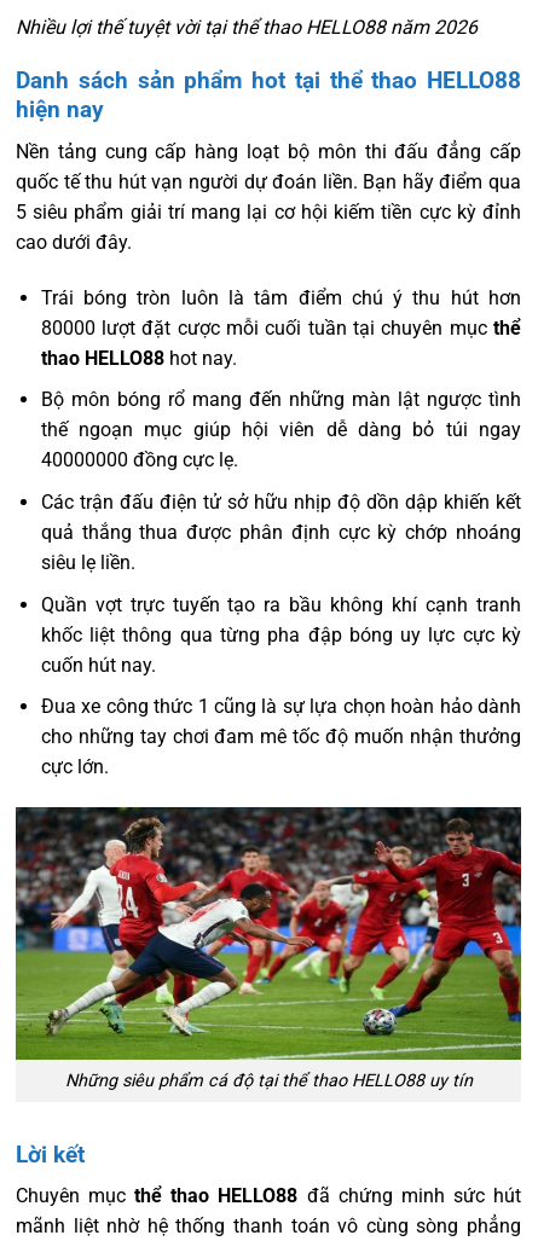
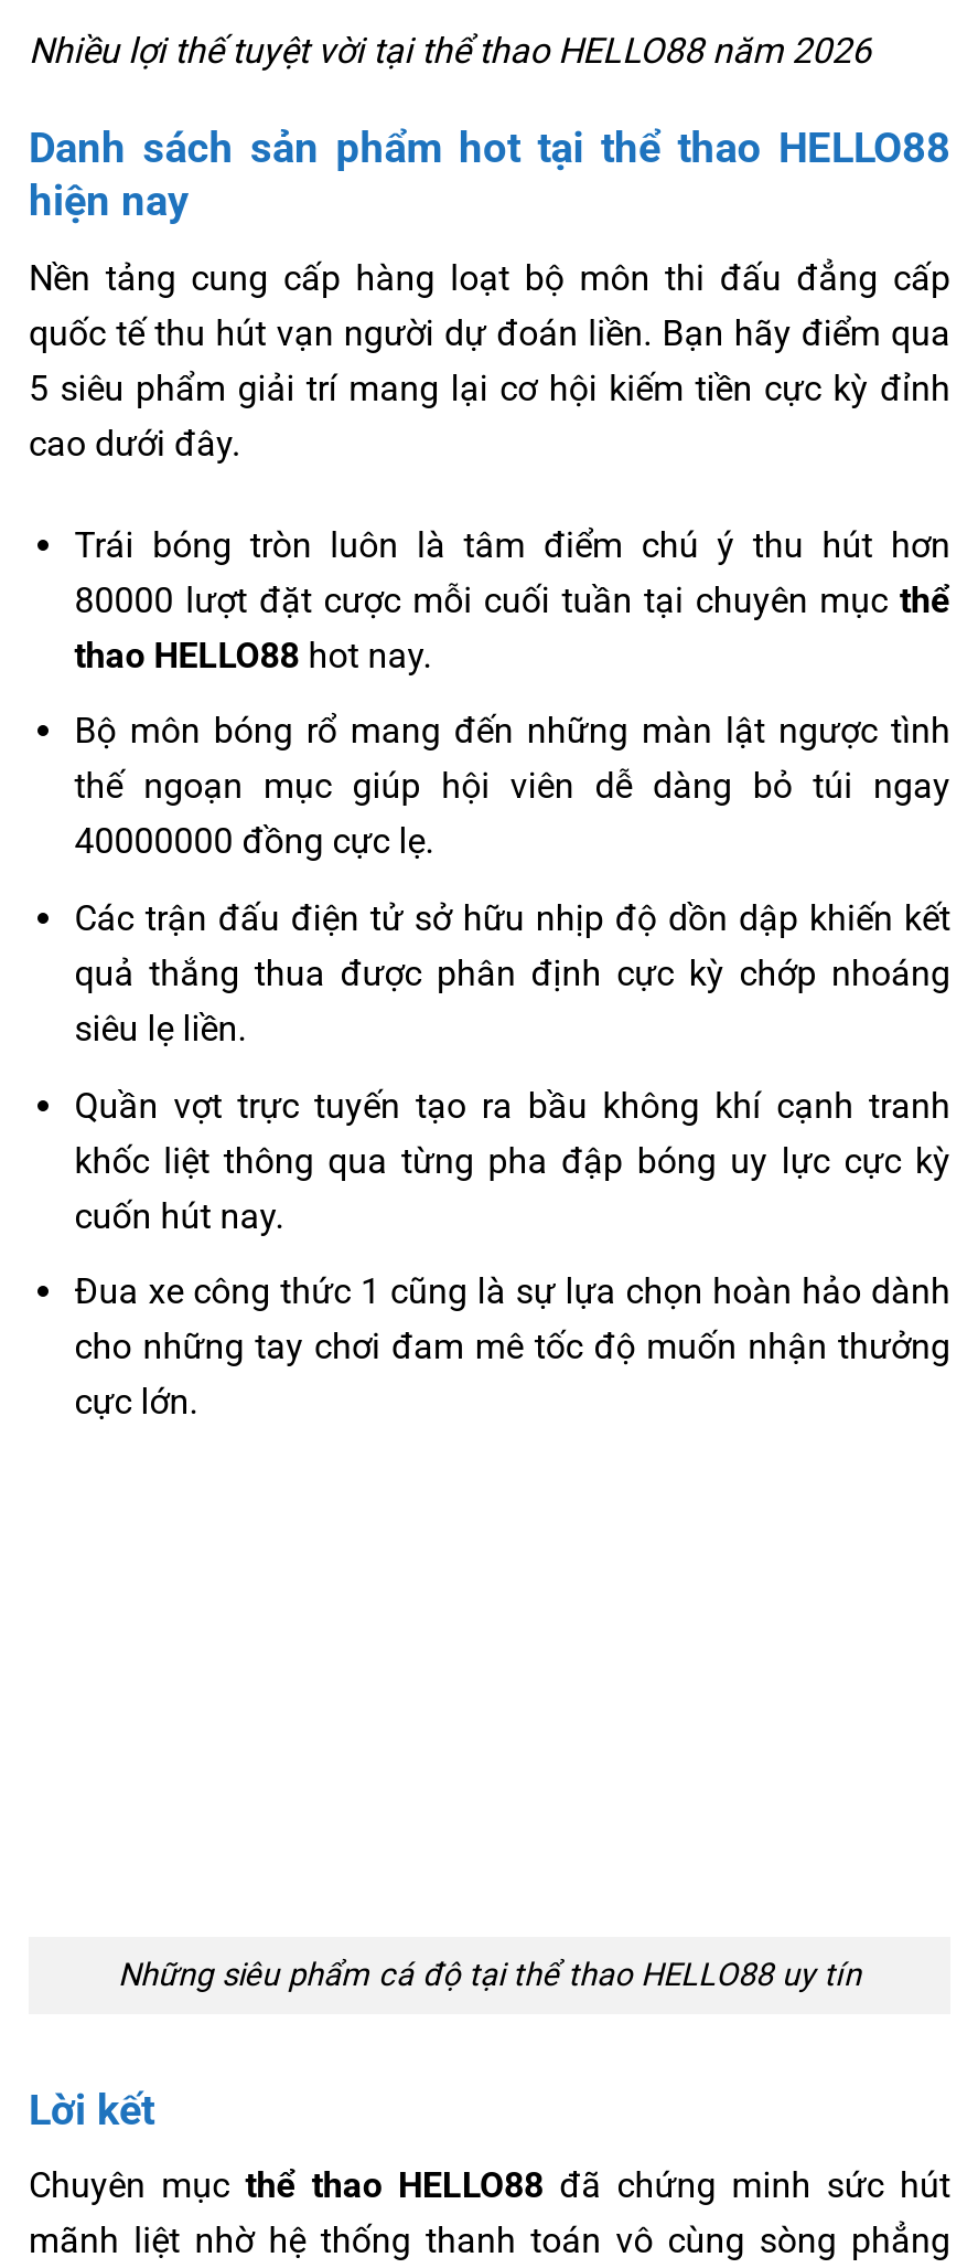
[15,806,522,1061] [image] -> none

